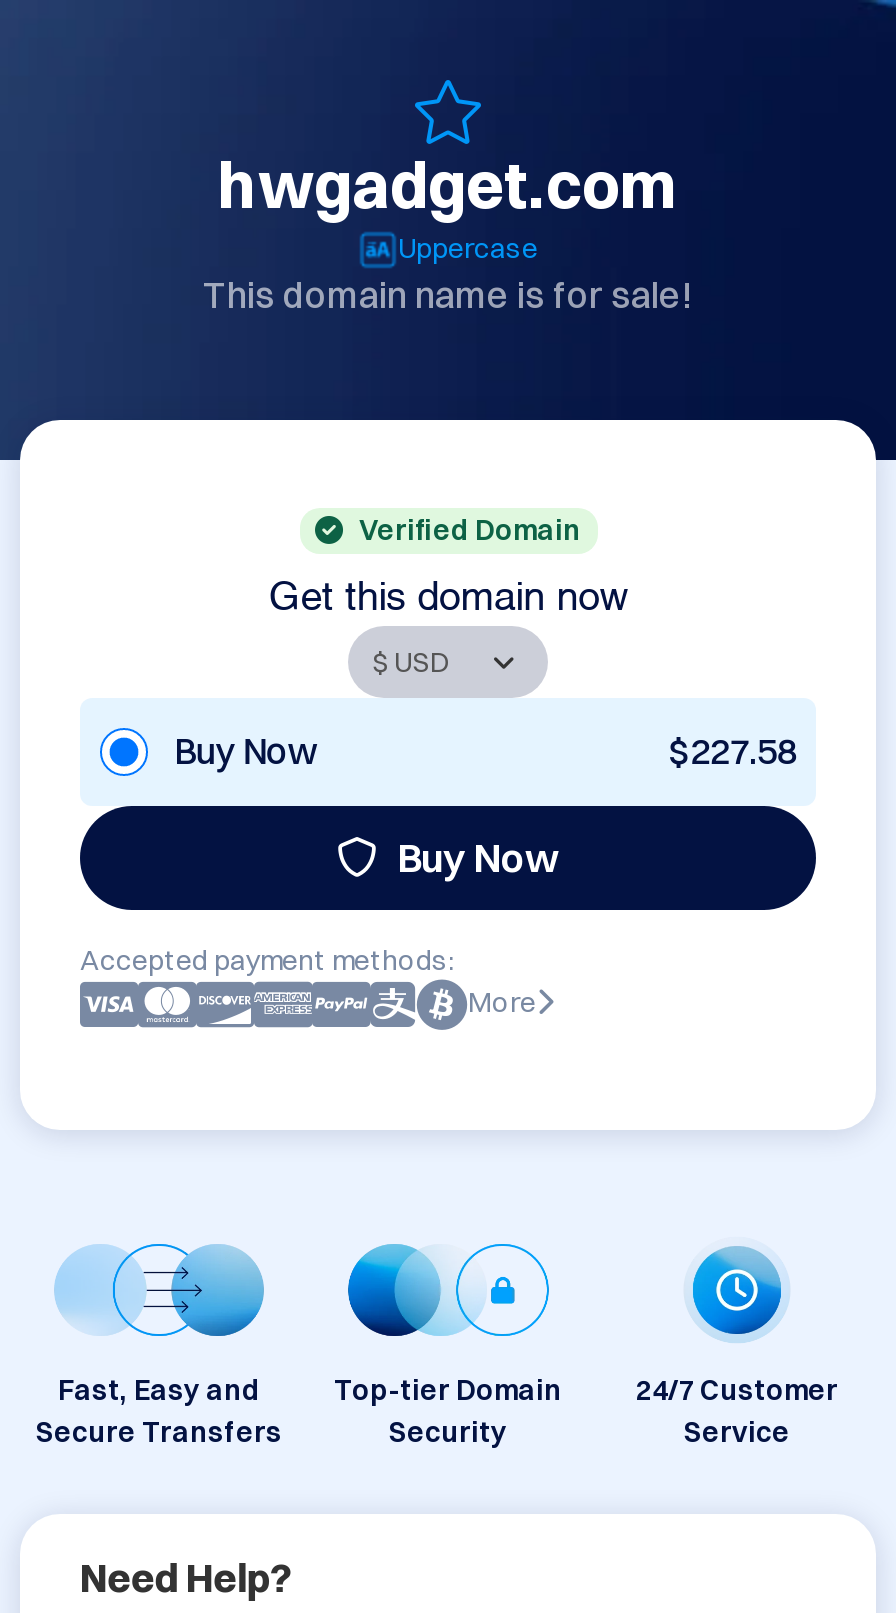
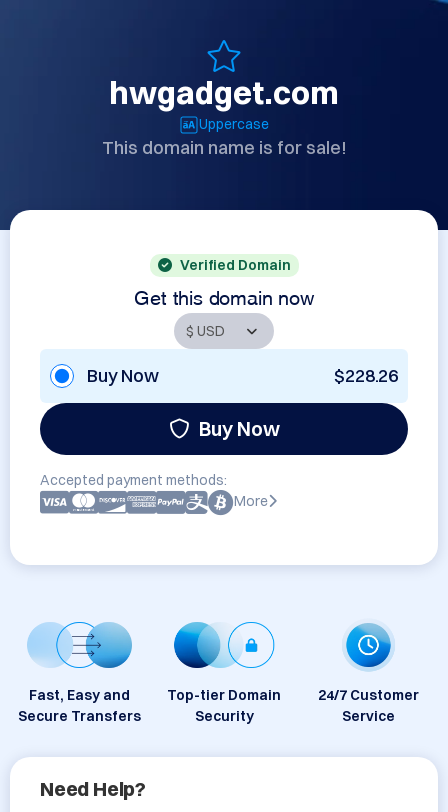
[668,728,796,774] $227.58 -> [334,364,398,387] $228.26

